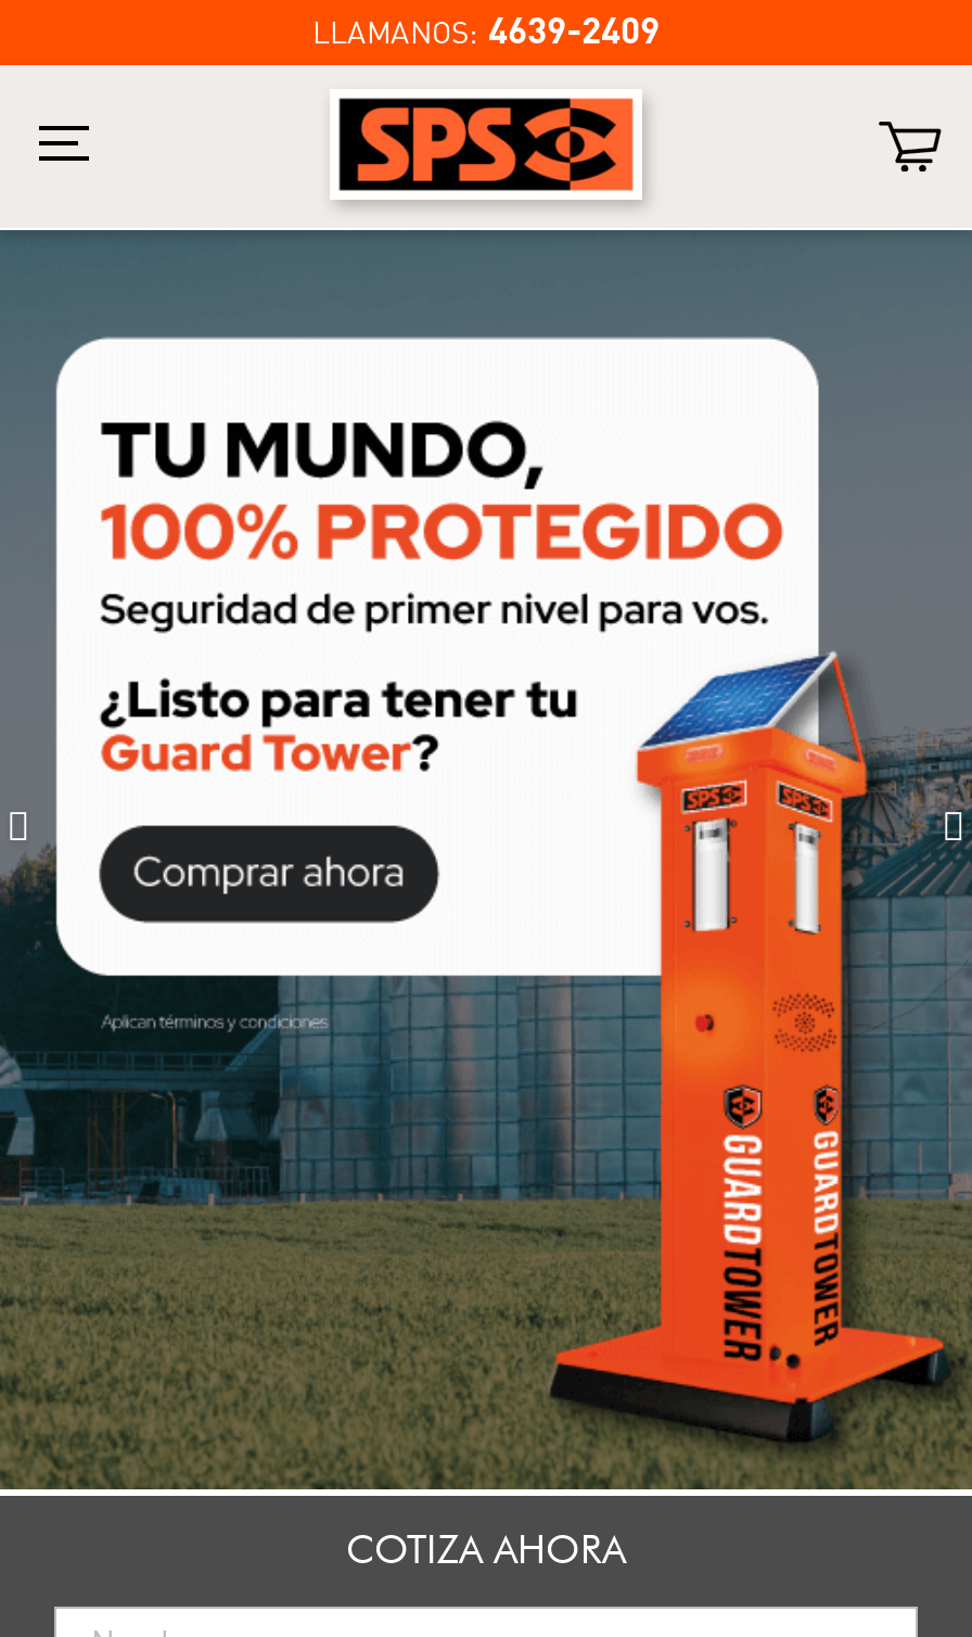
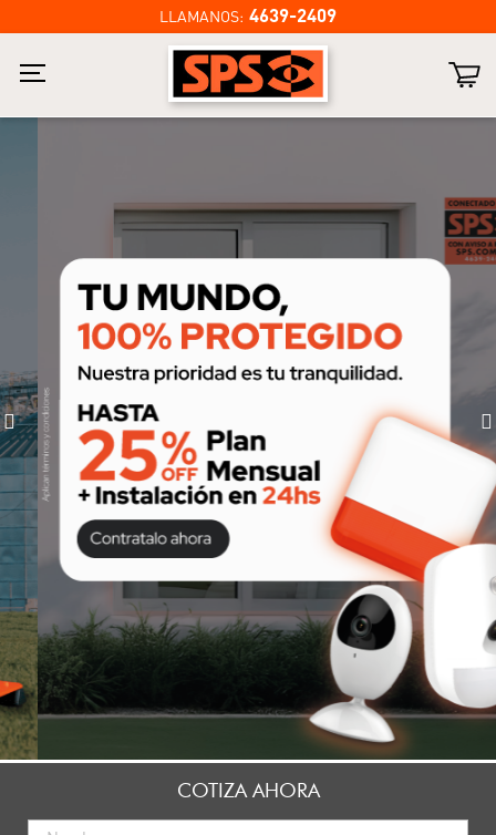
[7,232,965,1489] [image] -> [3,117,493,760] [image]

